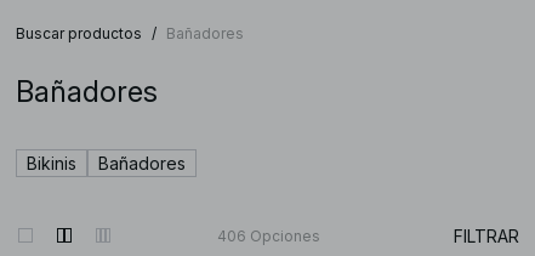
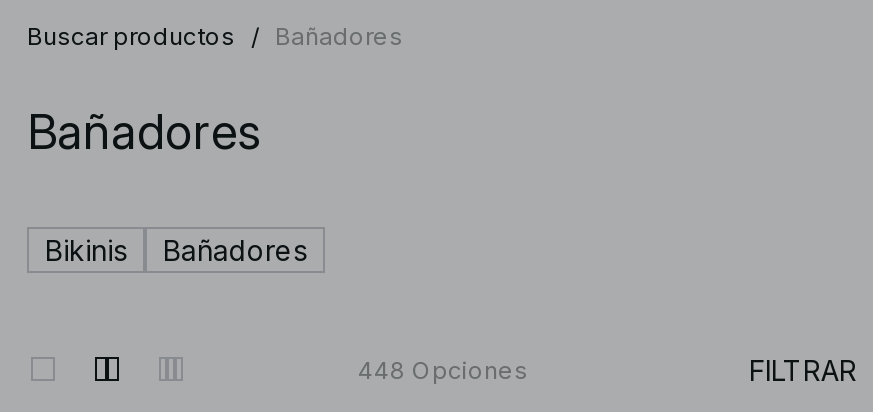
[217,226,320,244] 406 Opciones -> [358,354,528,384] 448 Opciones

